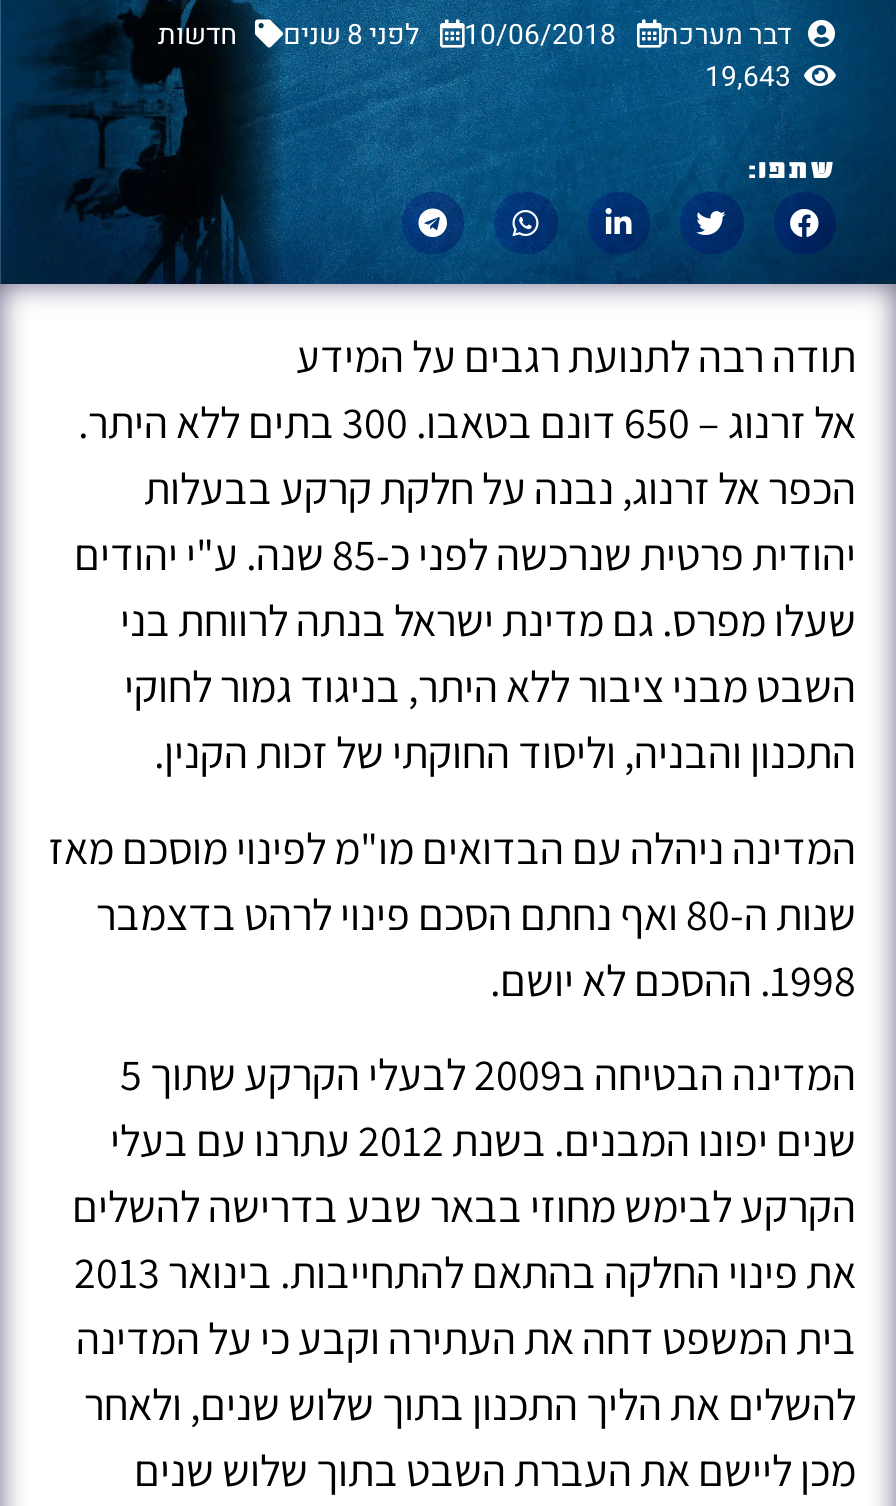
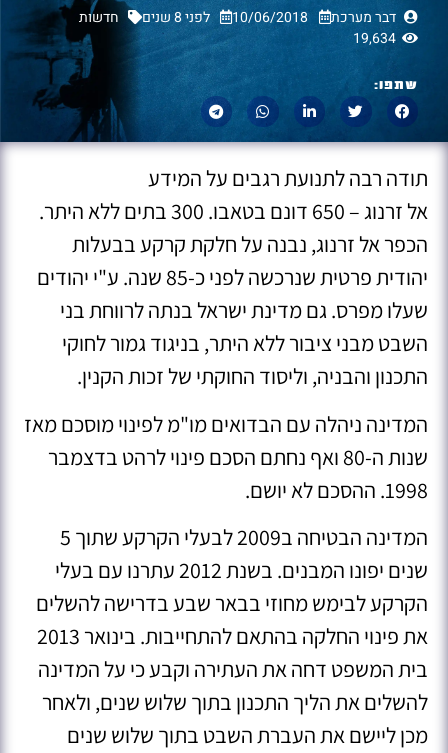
[705,56,791,98] 19,643 -> [352,28,395,49] 19,634

